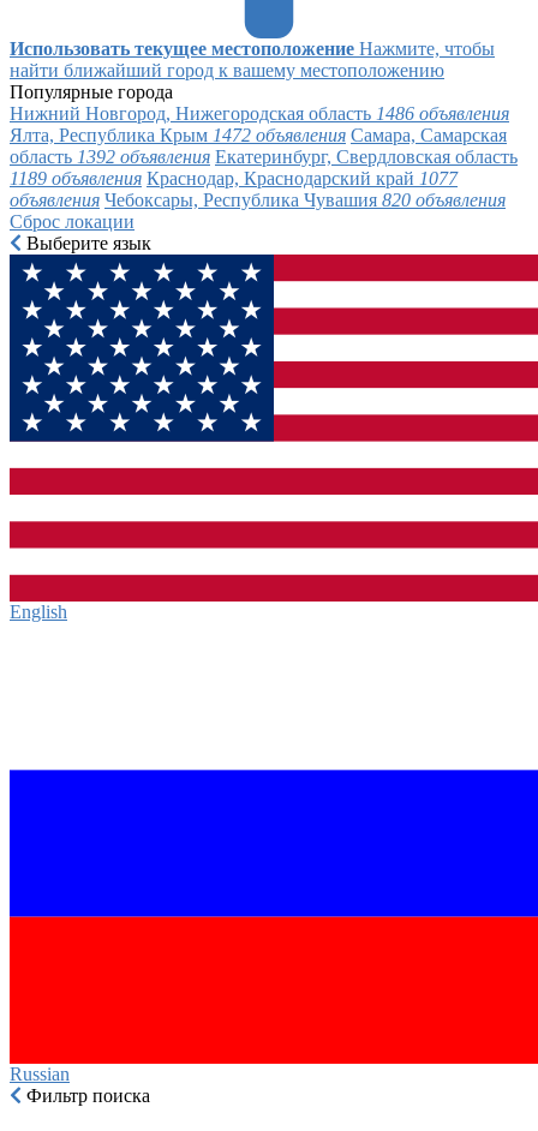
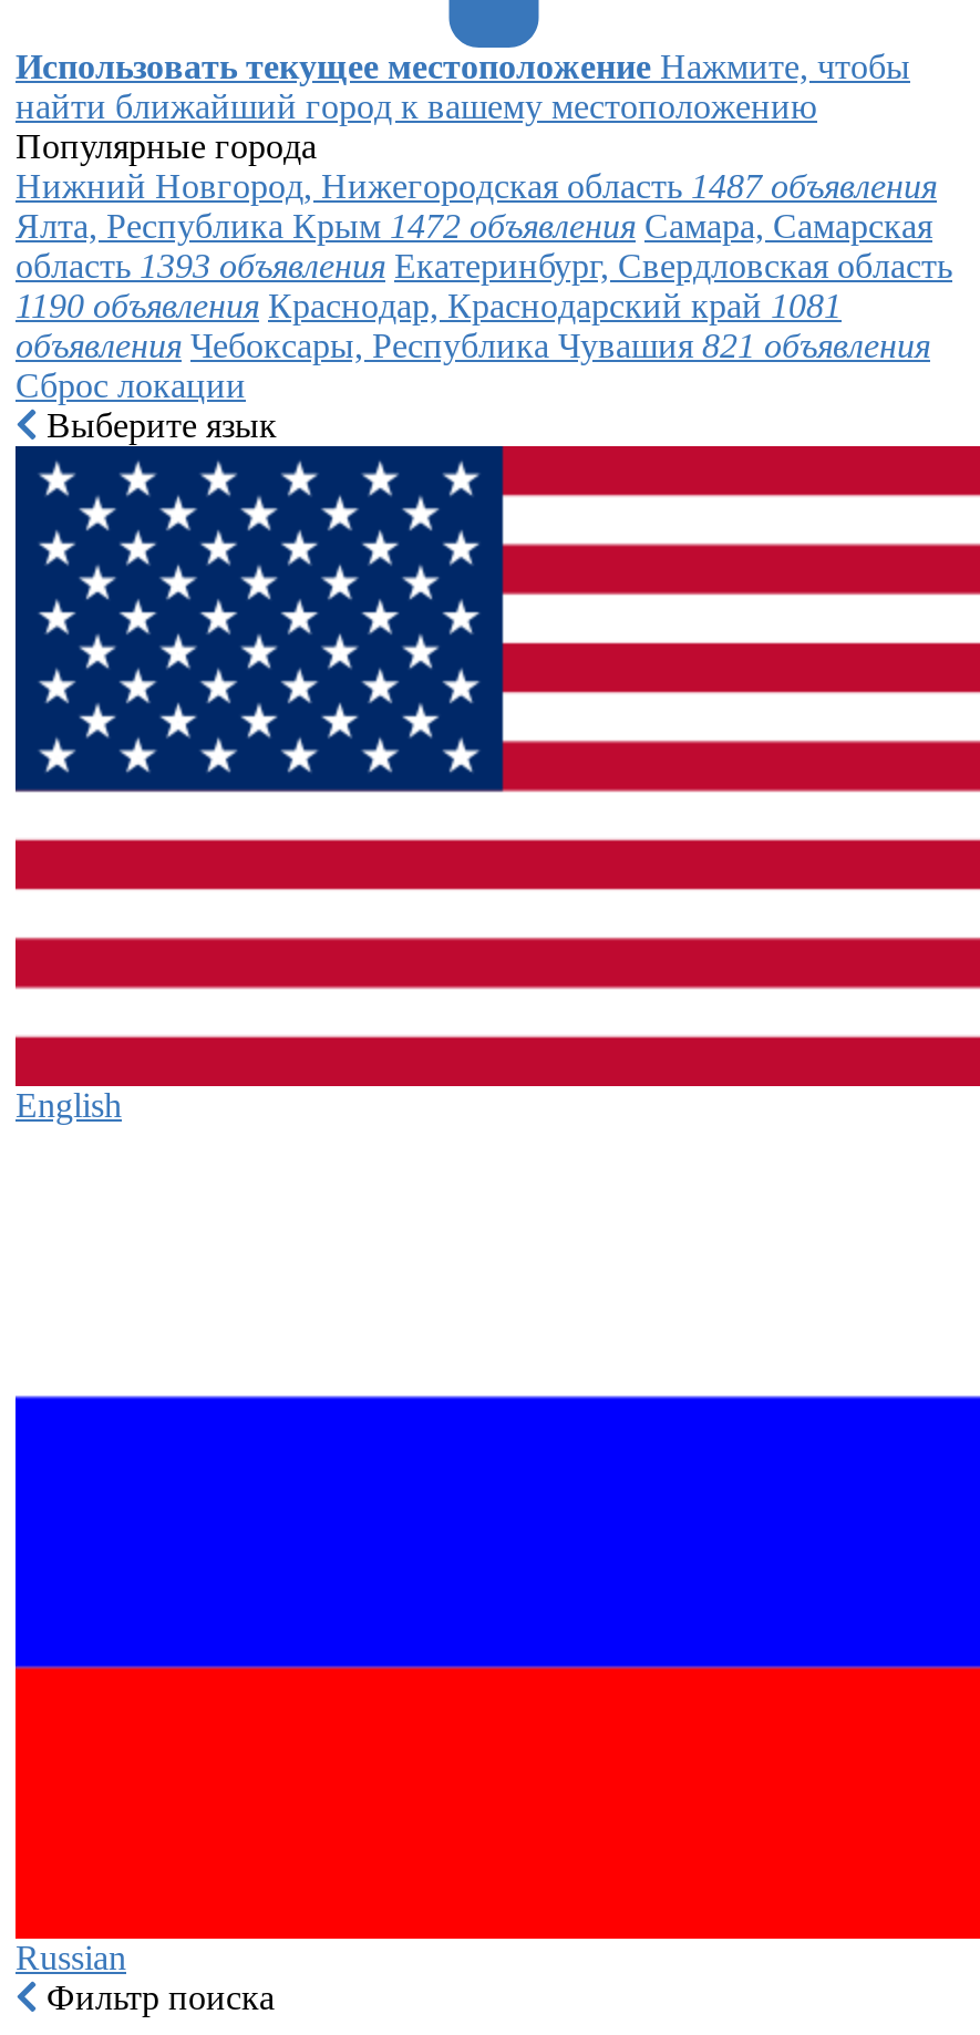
[10,103,509,124] Нижний Новгород, Нижегородская область 1486 объявления -> [16,167,937,205] Нижний Новгород, Нижегородская область 1487 объявления
[10,146,518,167] область 1392 объявления Екатеринбург, Свердловская область -> [16,247,952,285] область 1393 объявления Екатеринбург, Свердловская область
[10,168,458,188] 1189 объявления Краснодар, Краснодарский край 1077 -> [16,287,842,324] 1190 объявления Краснодар, Краснодарский край 1081
[10,190,506,210] объявления Чебоксары, Республика Чувашия 820 объявления -> [16,327,930,364] объявления Чебоксары, Республика Чувашия 821 объявления

